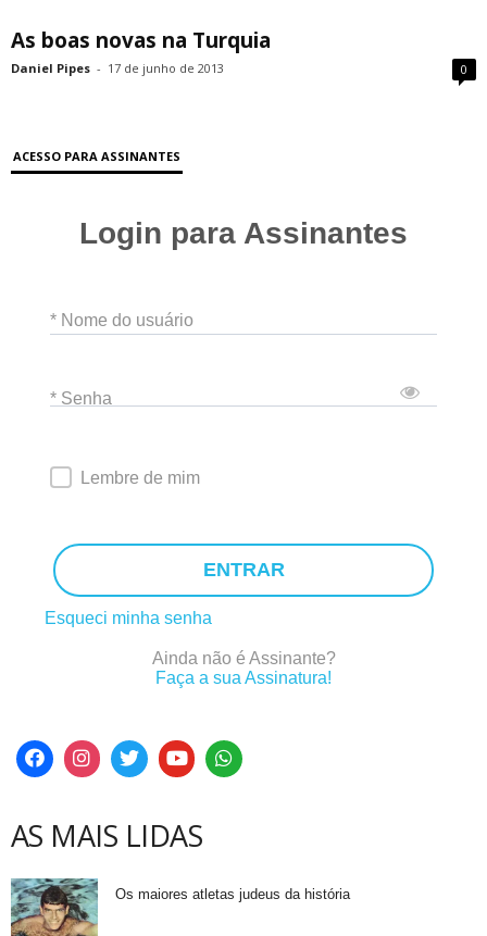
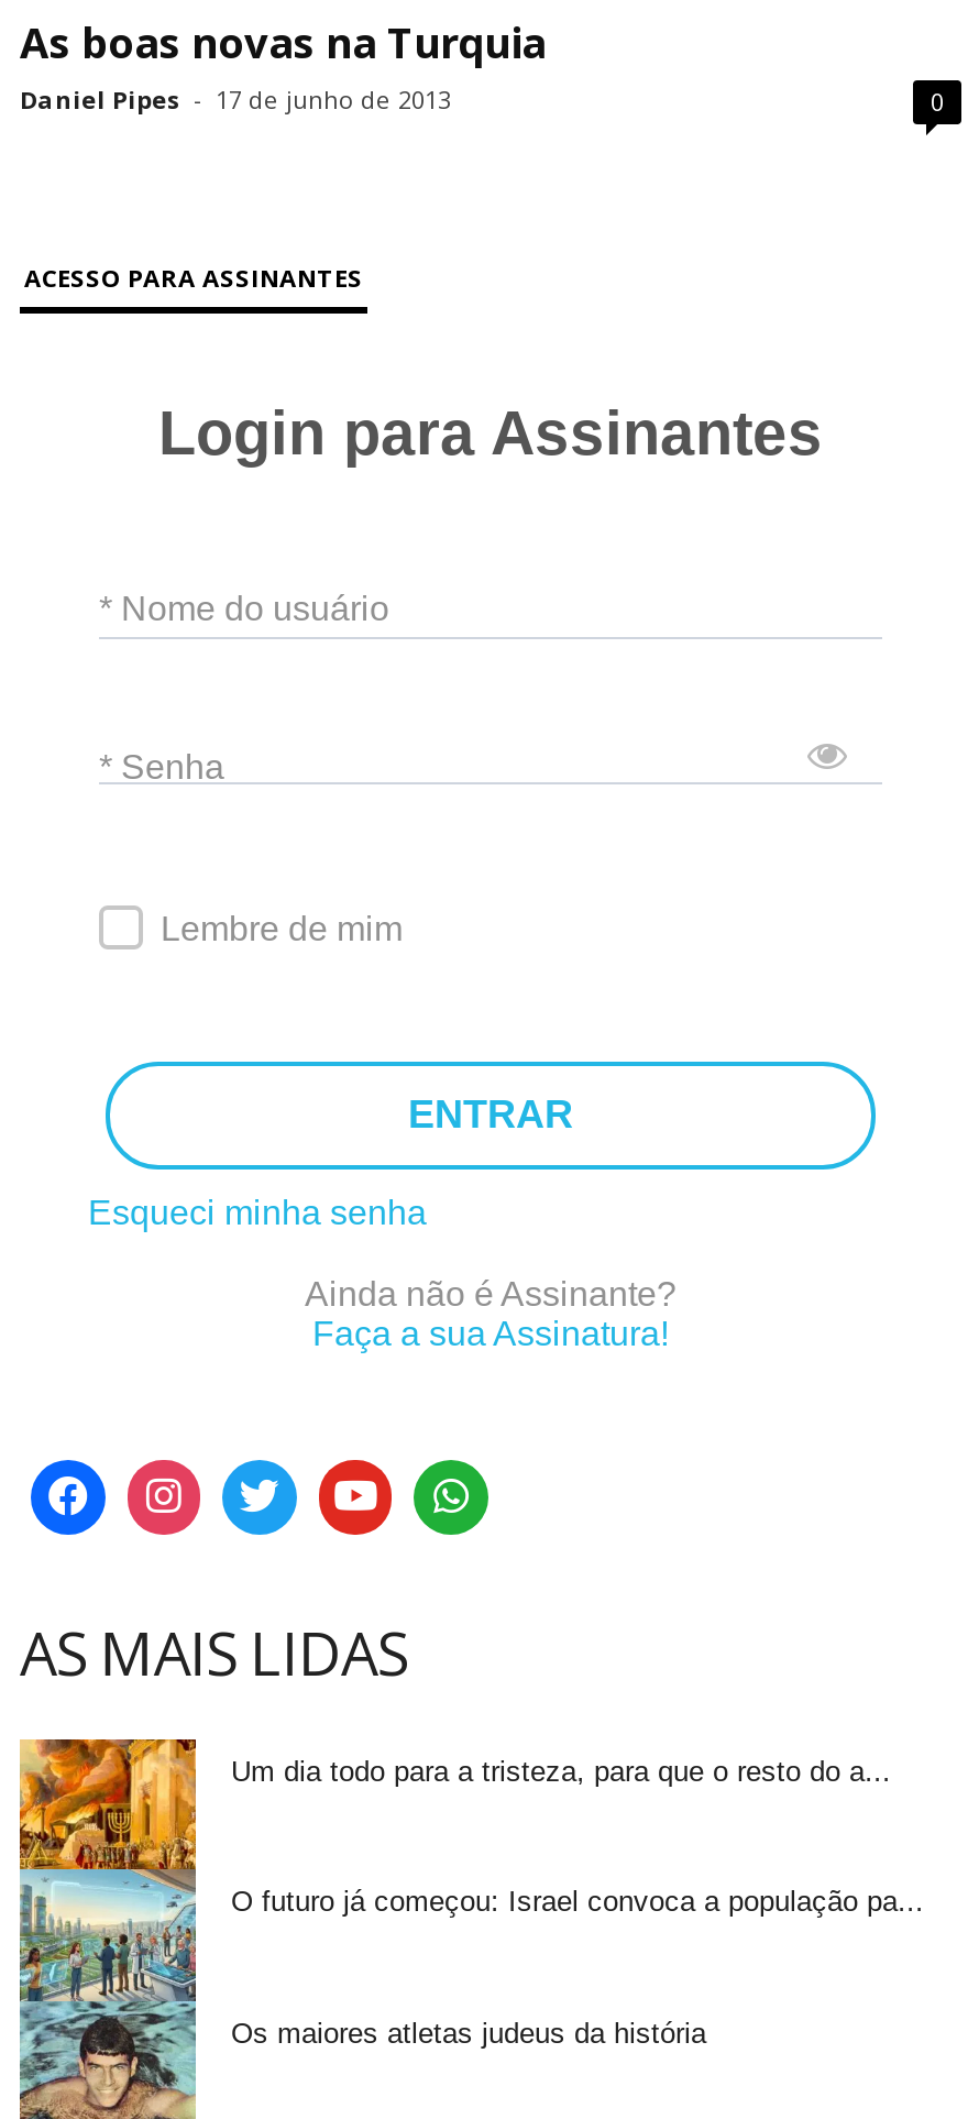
none -> [18,1735,891,2001] [image] | Um dia todo para a tristeza, para que o resto do a...
none -> [231,1886,924,1919] O futuro já começou: Israel convoca a população pa...

